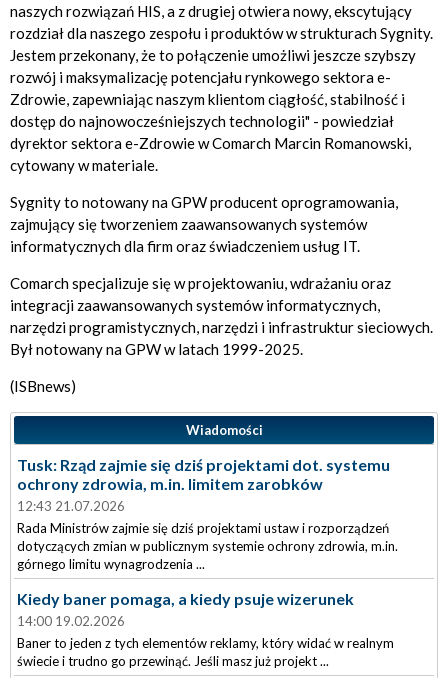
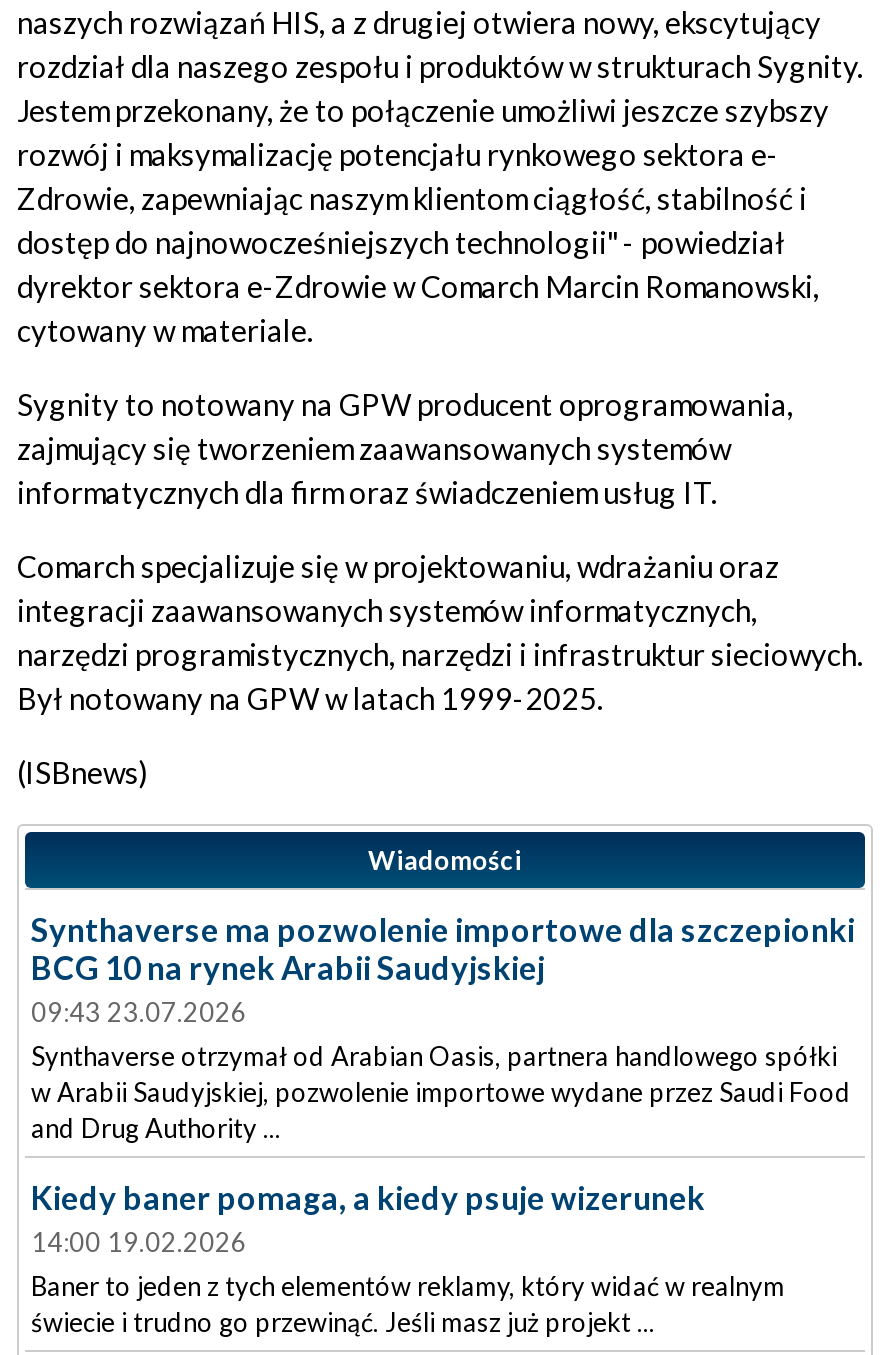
[17,455,398,572] Tusk: Rząd zajmie się dziś projektami dot. systemu | ochrony zdrowia, m.in. limitem zarobków | 12:43 21.07.2026 | Rada Ministrów zajmie się dziś projektami ustaw i rozporządzeń | dotyczących zmian w publicznym systemie ochrony zdrowia, m.in. | górnego limitu wynagrodzenia ... -> [31,910,855,1144] Synthaverse ma pozwolenie importowe dla szczepionki | BCG 10 na rynek Arabii Saudyjskiej | 09:43 23.07.2026 | Synthaverse otrzymał od Arabian Oasis, partnera handlowego spółki | w Arabii Saudyjskiej, pozwolenie importowe wydane przez Saudi Food | and Drug Authority ...

